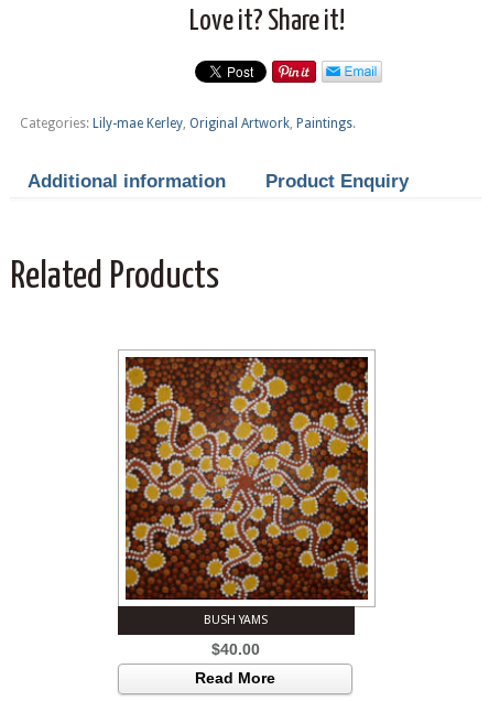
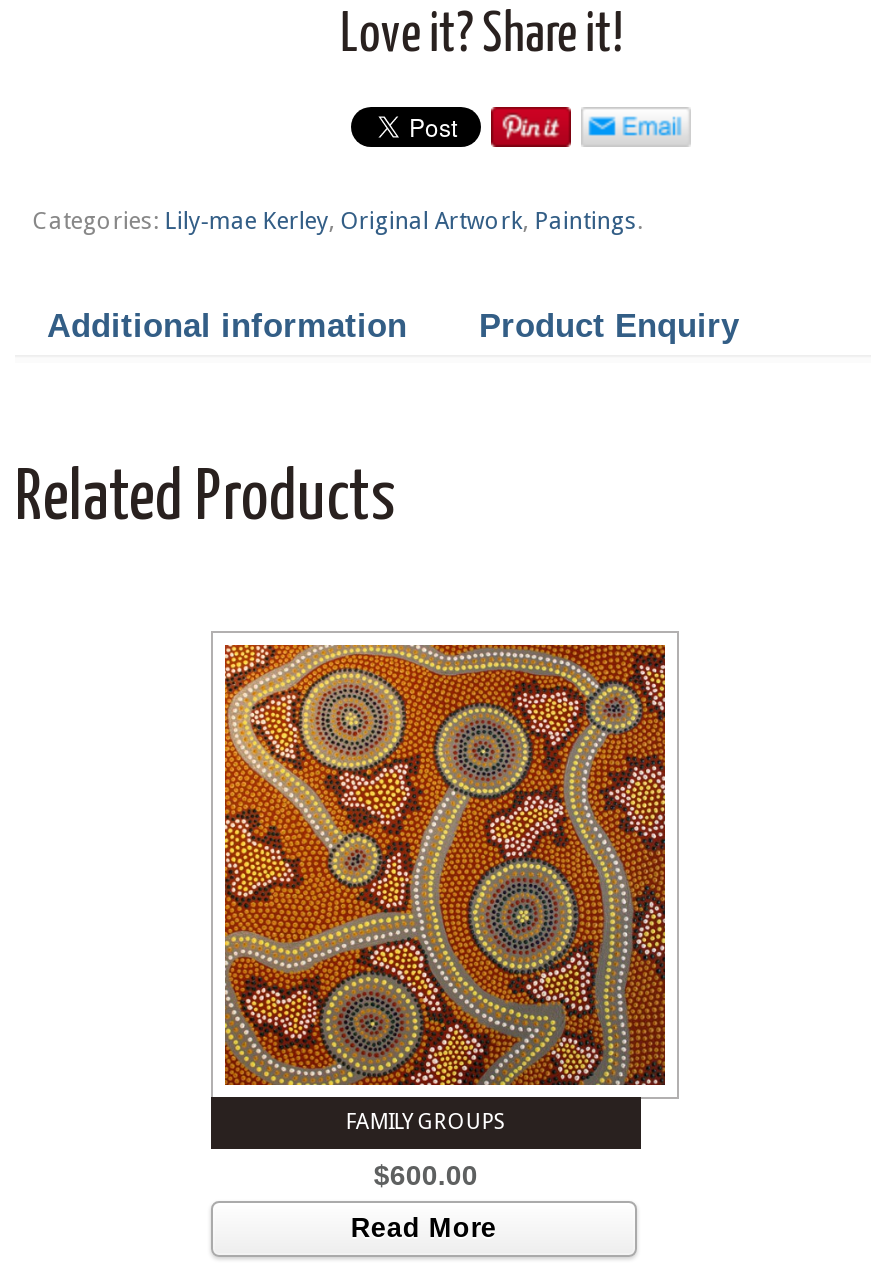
[124,356,369,627] [image] | BUSH YAMS -> [223,643,667,1134] [image] | FAMILY GROUPS
[212,640,260,658] $40.00 -> [374,1158,478,1190] $600.00

